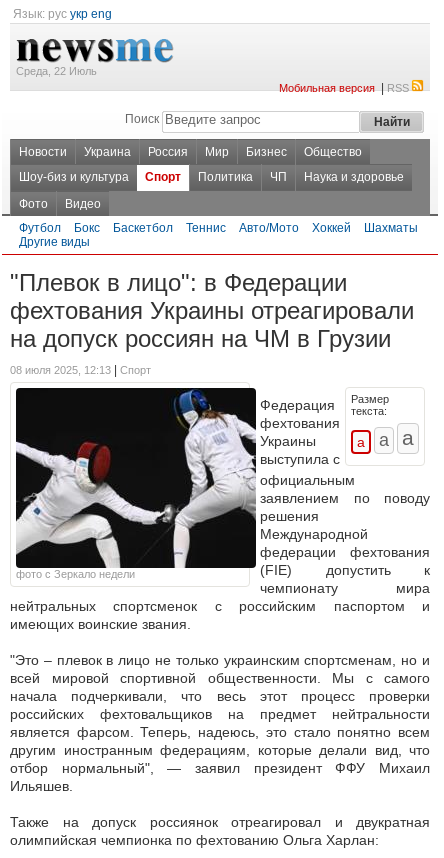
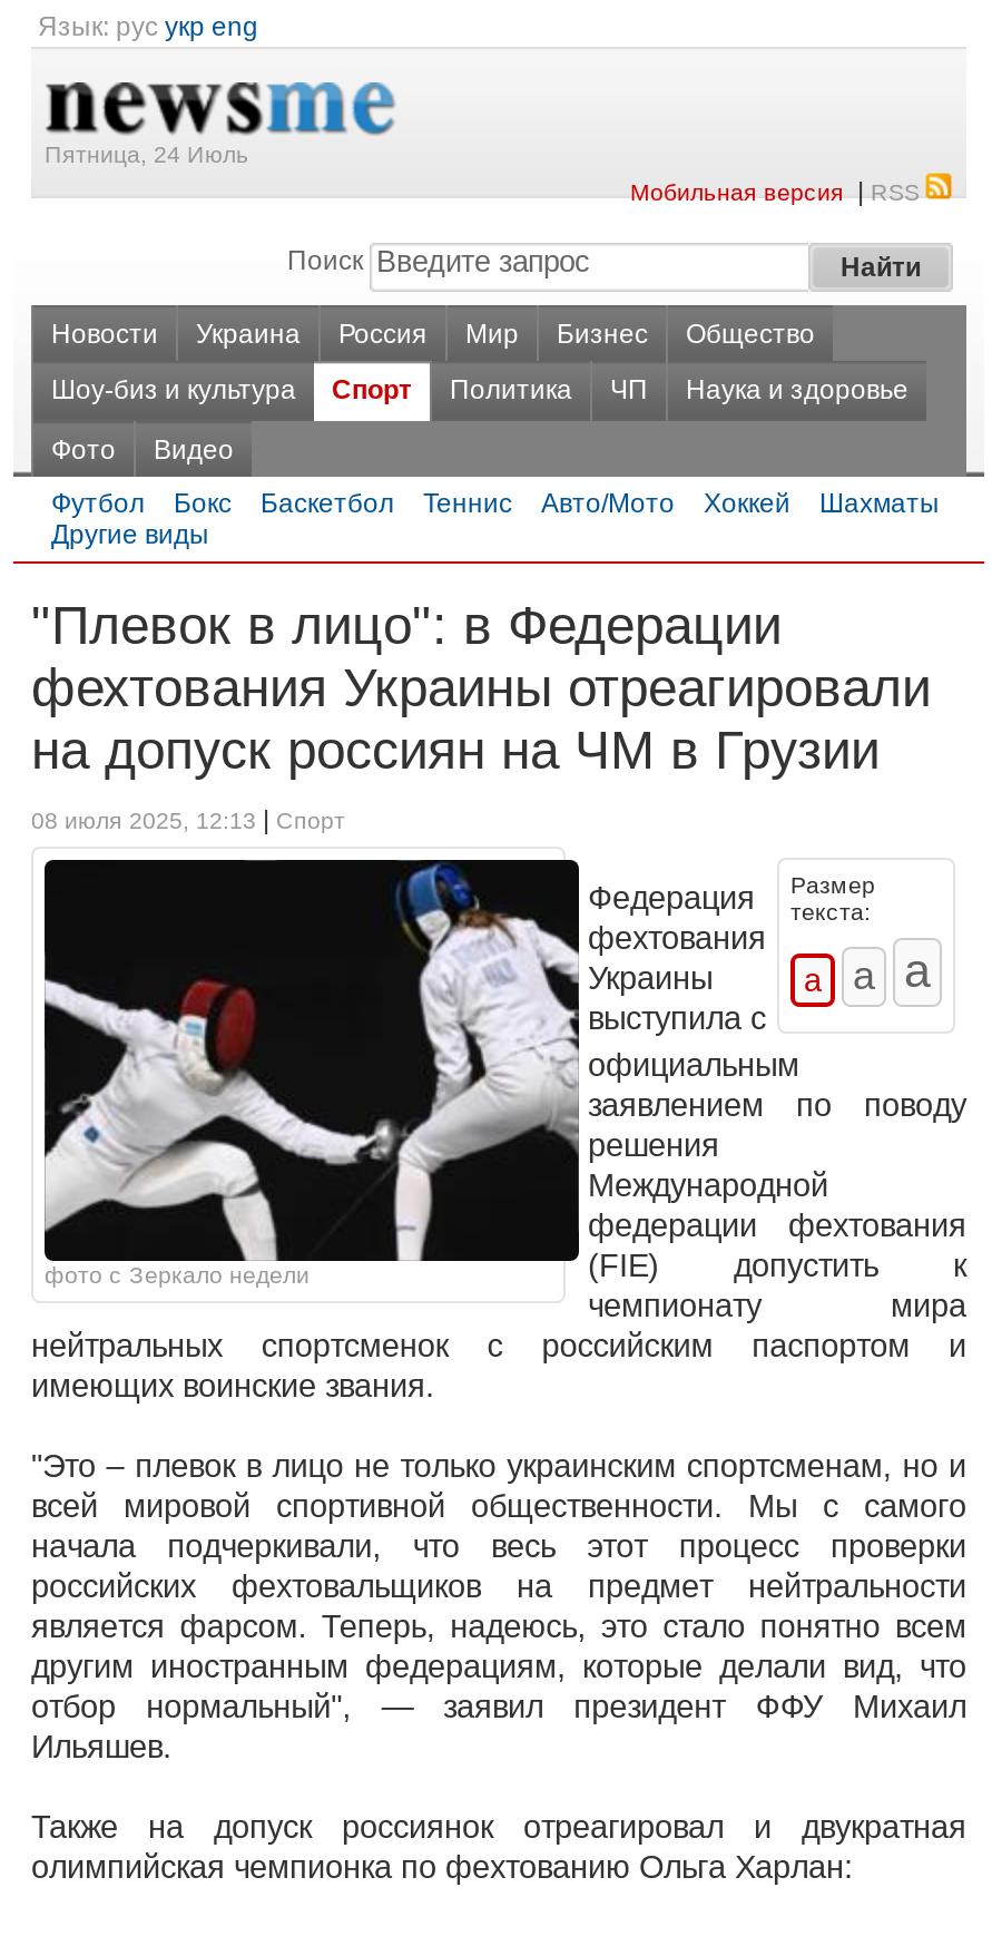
[16,65,97,77] Среда, 22 Июль -> [45,140,249,167] Пятница, 24 Июль

